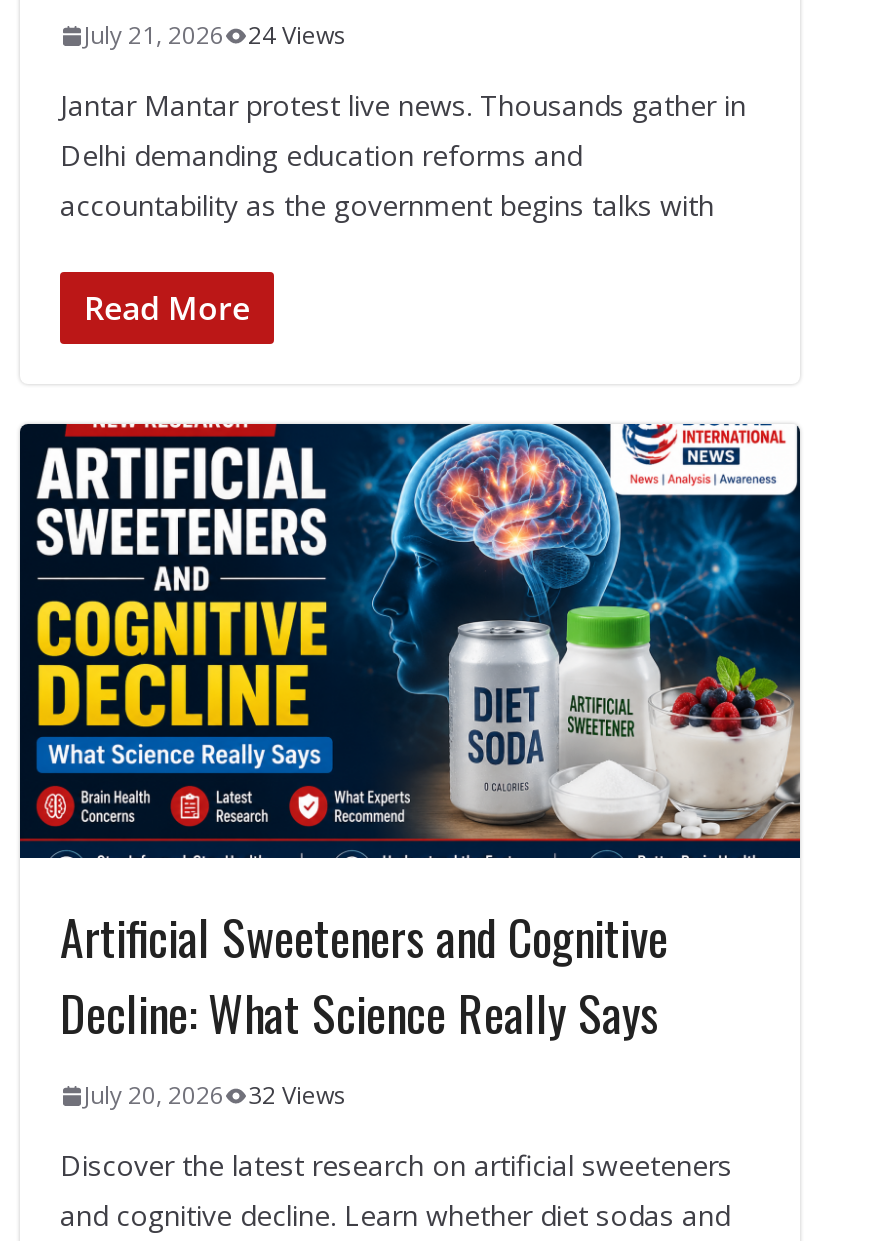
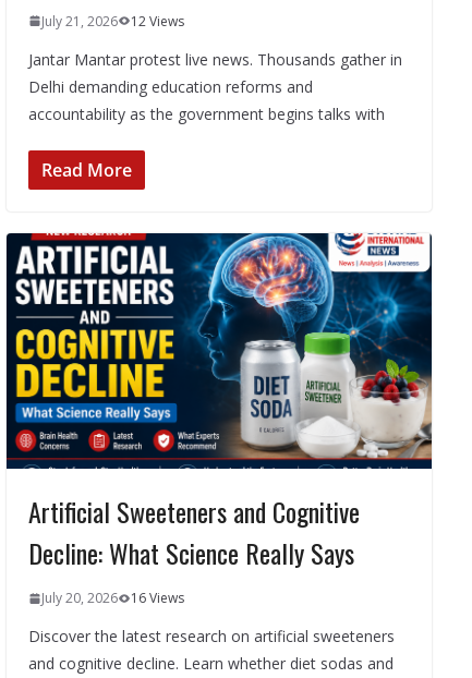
[84,18,346,52] July 21, 2026 24 Views -> [41,12,184,30] July 21, 2026 12 Views
[84,1078,346,1112] July 20, 2026 32 Views -> [41,589,184,608] July 20, 2026 16 Views

